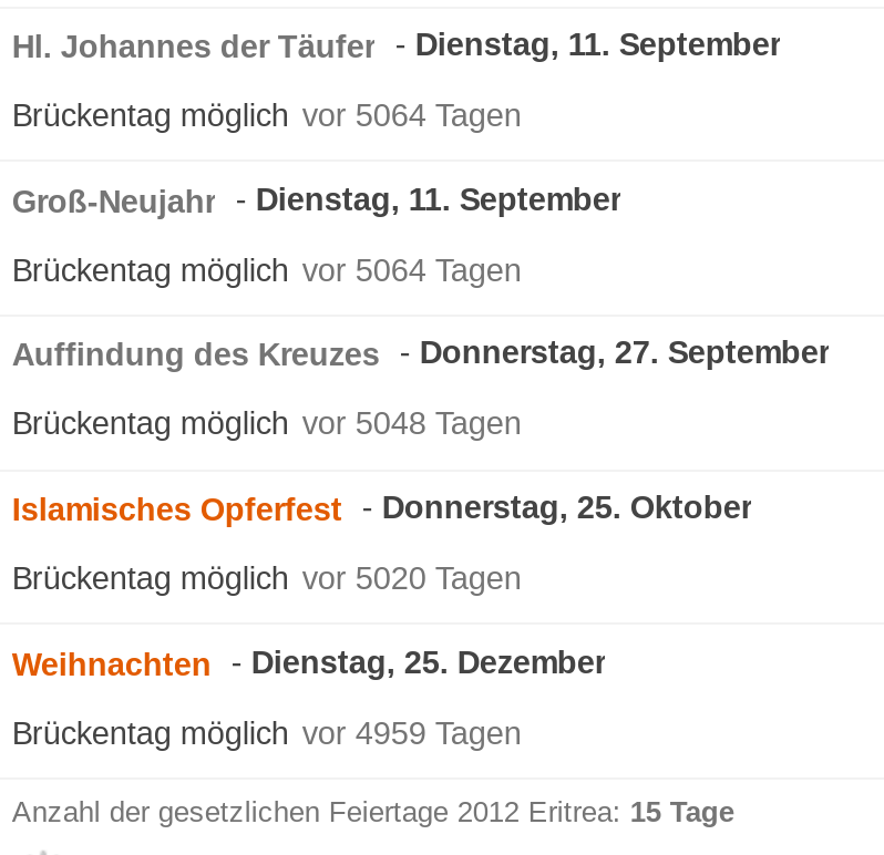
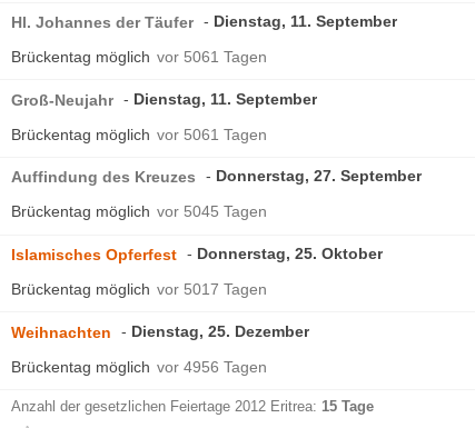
[12,98,522,133] Brückentag möglich vor 5064 Tagen -> [12,48,267,66] Brückentag möglich vor 5061 Tagen
[12,252,522,288] Brückentag möglich vor 5064 Tagen -> [12,125,267,143] Brückentag möglich vor 5061 Tagen
[12,406,522,442] Brückentag möglich vor 5048 Tagen -> [12,203,267,221] Brückentag möglich vor 5045 Tagen
[12,560,522,596] Brückentag möglich vor 5020 Tagen -> [12,280,267,298] Brückentag möglich vor 5017 Tagen
[12,715,522,750] Brückentag möglich vor 4959 Tagen -> [12,358,267,375] Brückentag möglich vor 4956 Tagen

